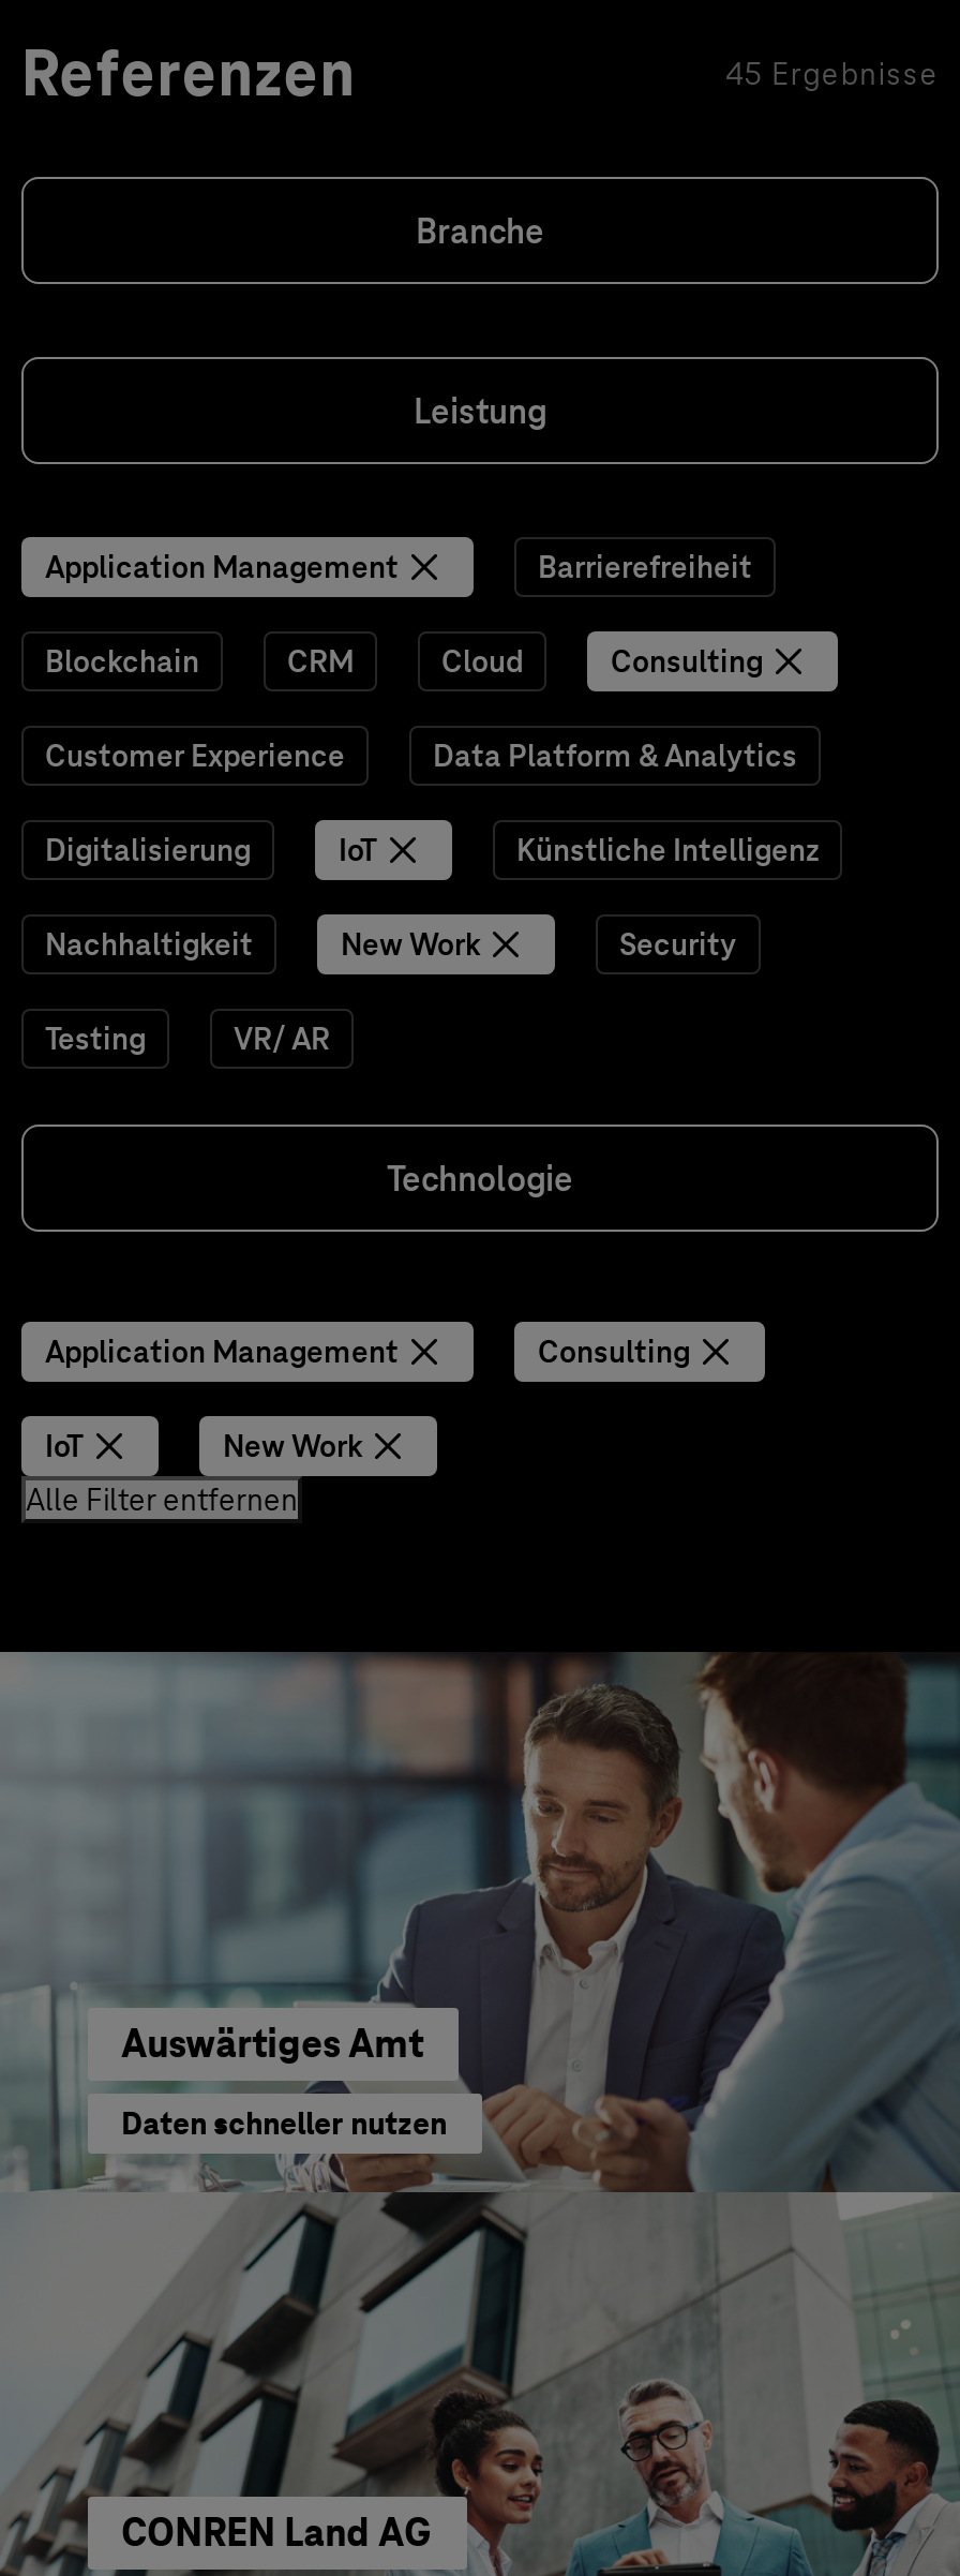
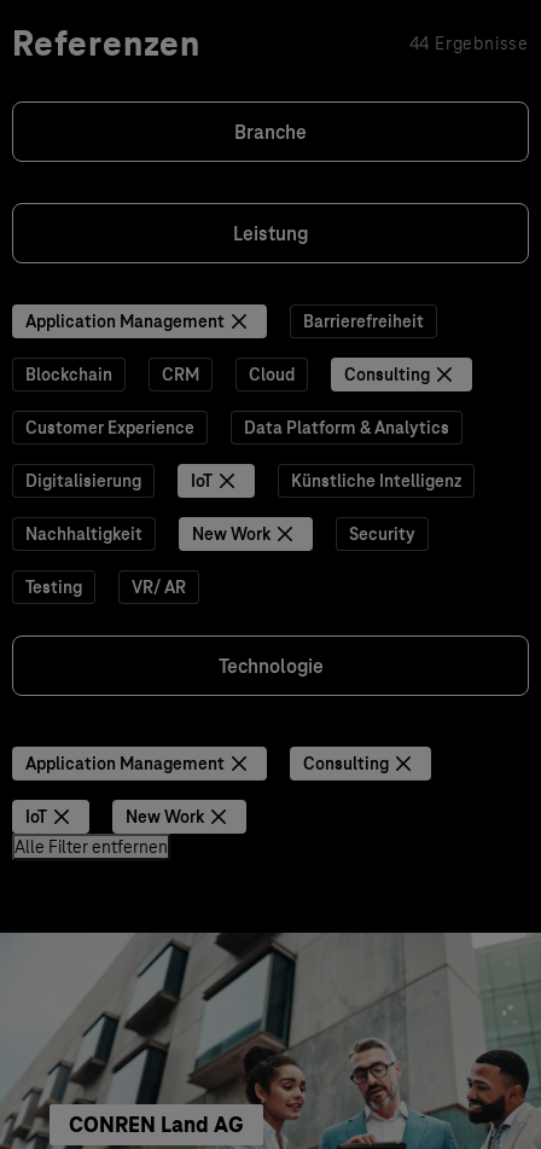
[726,55,939,93] 45 Ergebnisse -> [409,33,529,54] 44 Ergebnisse
[6,1652,954,2194] [image] | Auswärtiges Amt | Daten schneller nutzen -> none

